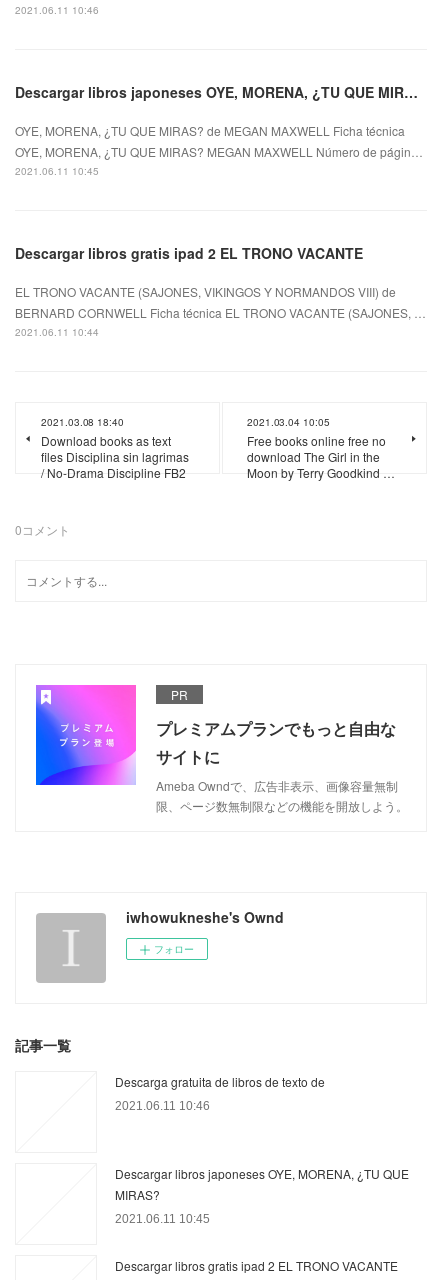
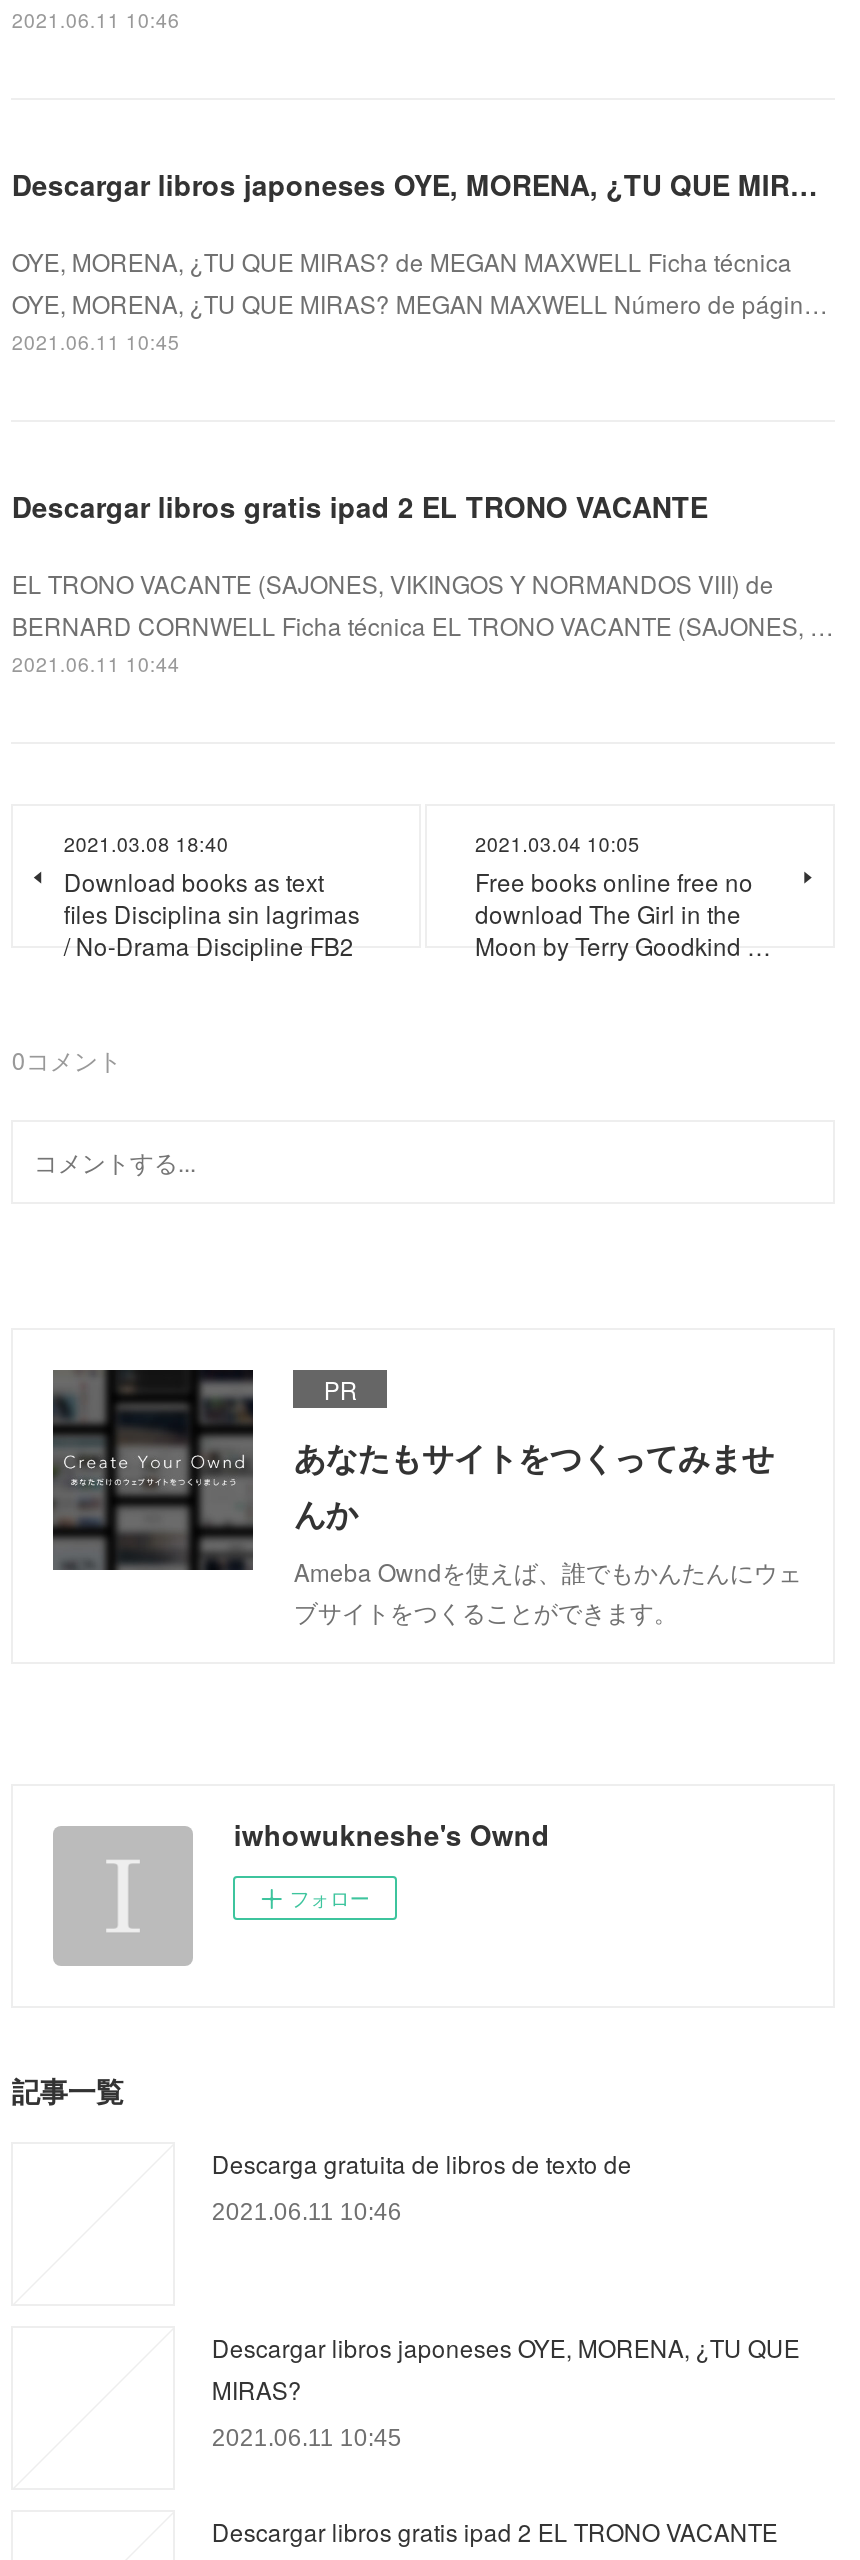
[35,684,408,814] [image] | プレミアムプランでもっと自由な | サイトに | Ameba Owndで、広告非表示、画像容量無制 | 限、ページ数無制限などの機能を開放しよう。 -> [51,1368,802,1628] [image] | あなたもサイトをつくってみませ | んか | Ameba Owndを使えば、誰でもかんたんにウェ | ブサイトをつくることができます。

